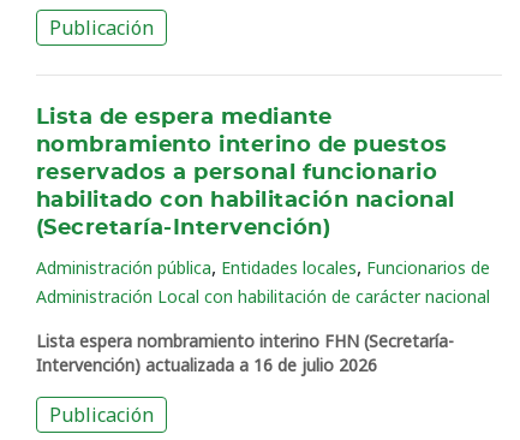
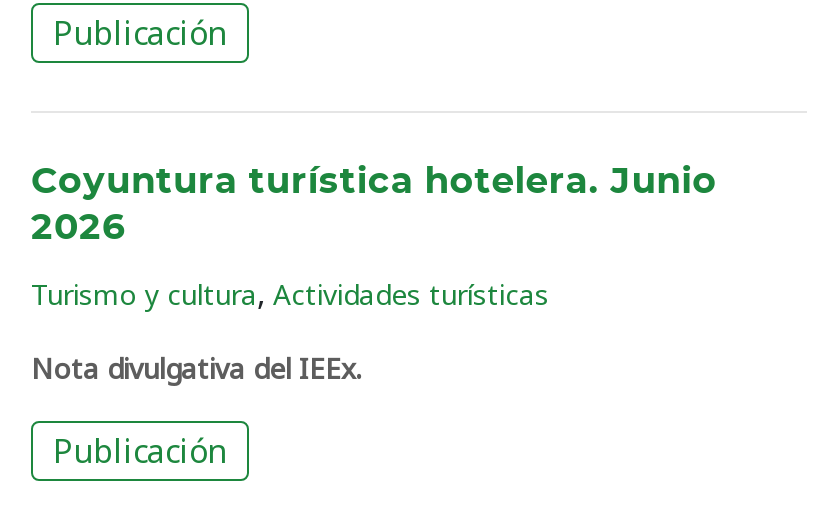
[36,107,455,239] Lista de espera mediante | nombramiento interino de puestos | reservados a personal funcionario | habilitado con habilitación nacional | (Secretaría-Intervención) -> [31,165,717,247] Coyuntura turística hotelera. Junio | 2026
[36,254,490,308] Administración pública, Entidades locales, Funcionarios de | Administración Local con habilitación de carácter nacional -> [31,271,549,315] Turismo y cultura, Actividades turísticas
[36,329,454,376] Lista espera nombramiento interino FHN (Secretaría- | Intervención) actualizada a 16 de julio 2026 -> [31,349,361,387] Nota divulgativa del IEEx.

